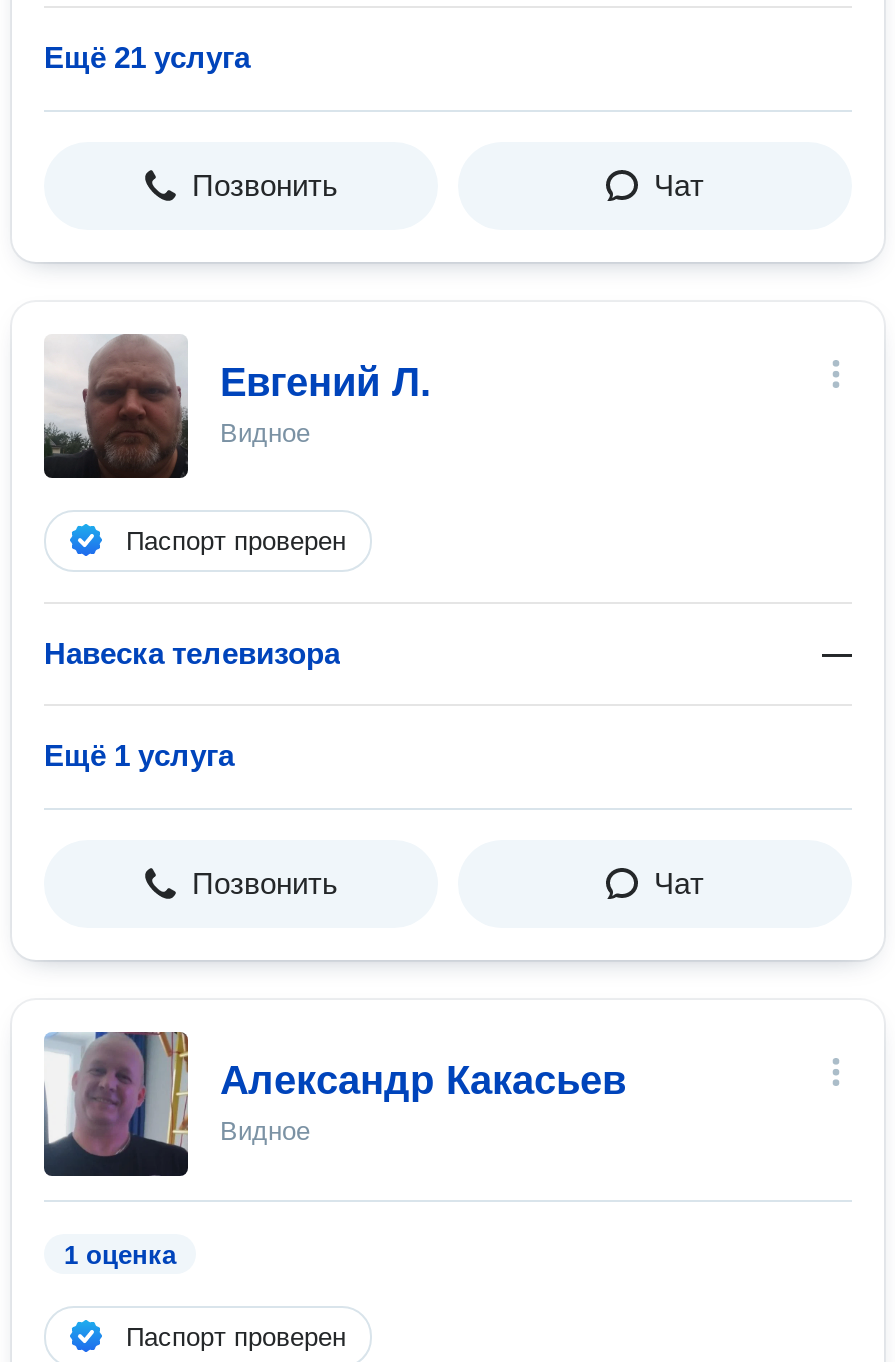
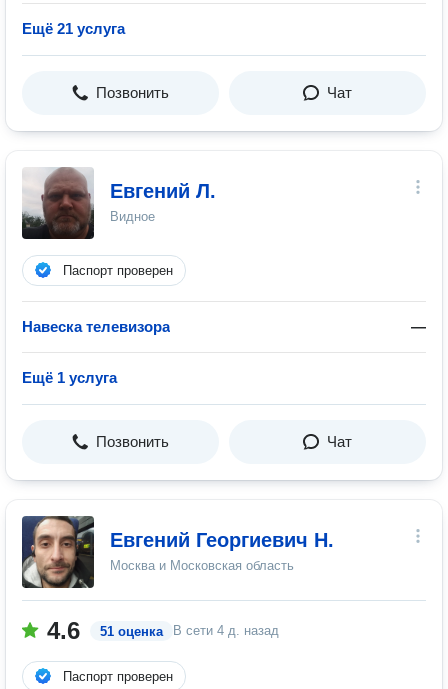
[44,1032,626,1178] [image] | Александр Какасьев | Видное -> [21,515,334,589] [image] | Евгений Георгиевич Н. | Москва и Московская область
[64,1240,176,1270] 1 оценка -> [47,617,279,644] 4.6 | 51 оценка | В сети 4 д. назад

